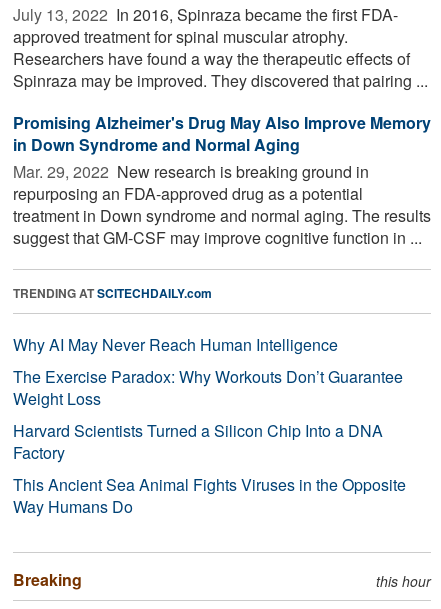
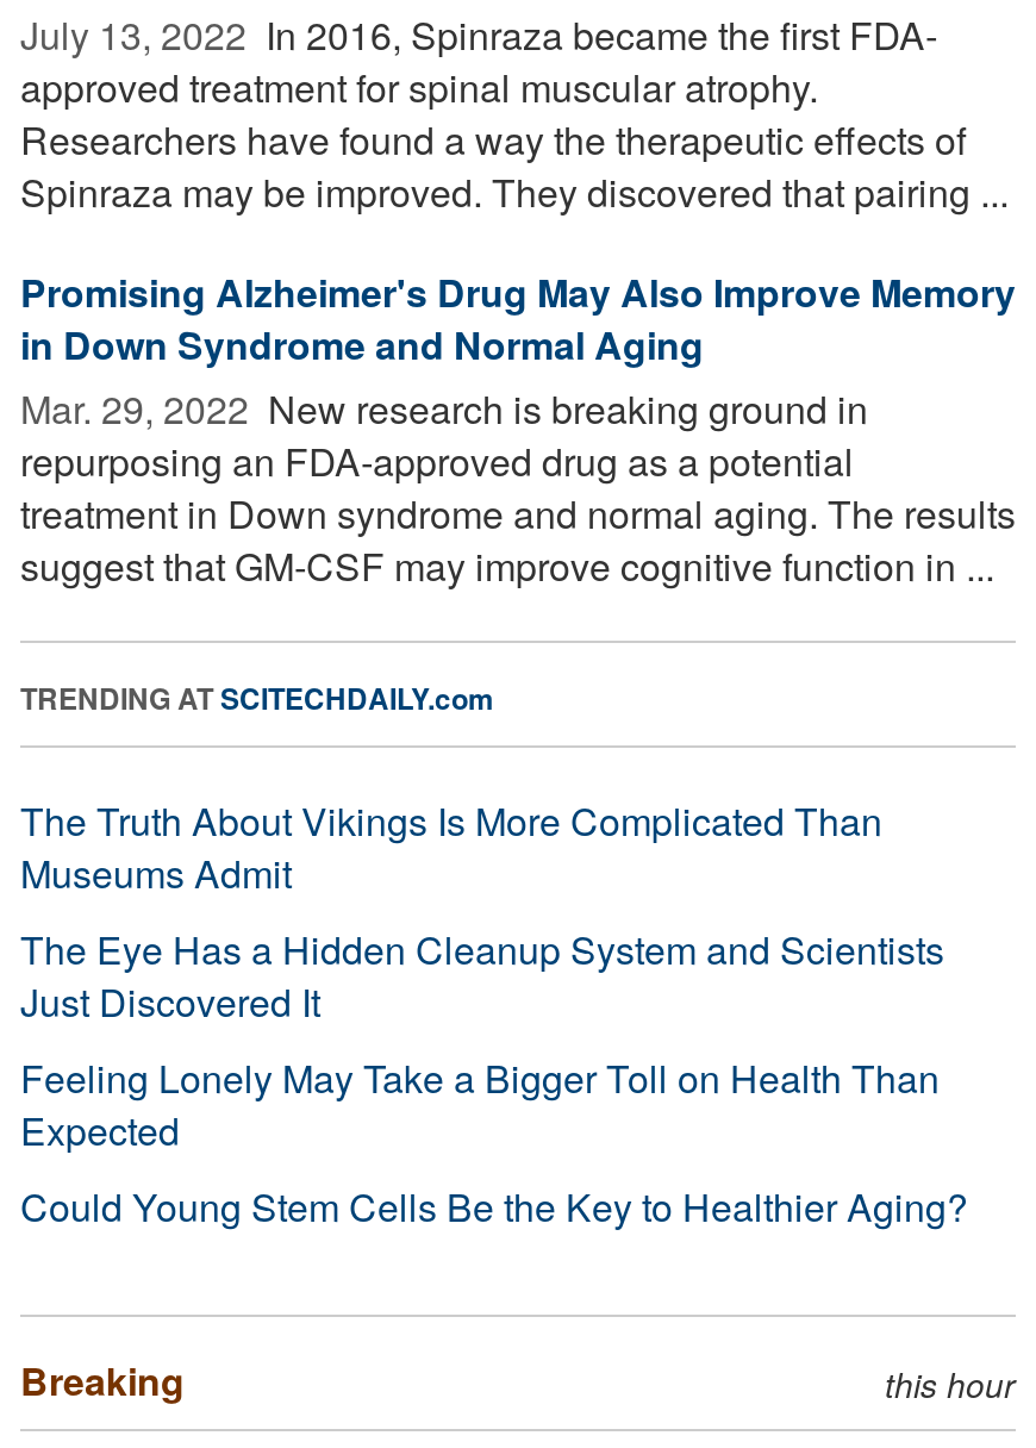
[13,333,406,518] Why AI May Never Reach Human Intelligence | The Exercise Paradox: Why Workouts Don’t Guarantee | Weight Loss | Harvard Scientists Turned a Silicon Chip Into a DNA | Factory | This Ancient Sea Animal Fights Viruses in the Opposite | Way Humans Do -> [20,793,968,1233] The Truth About Vikings Is More Complicated Than | Museums Admit | The Eye Has a Hidden Cleanup System and Scientists | Just Discovered It | Feeling Lonely May Take a Bigger Toll on Health Than | Expected | Could Young Stem Cells Be the Key to Healthier Aging?

